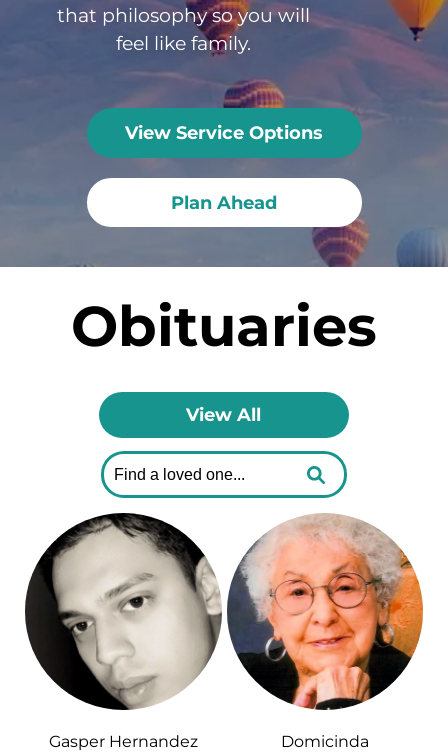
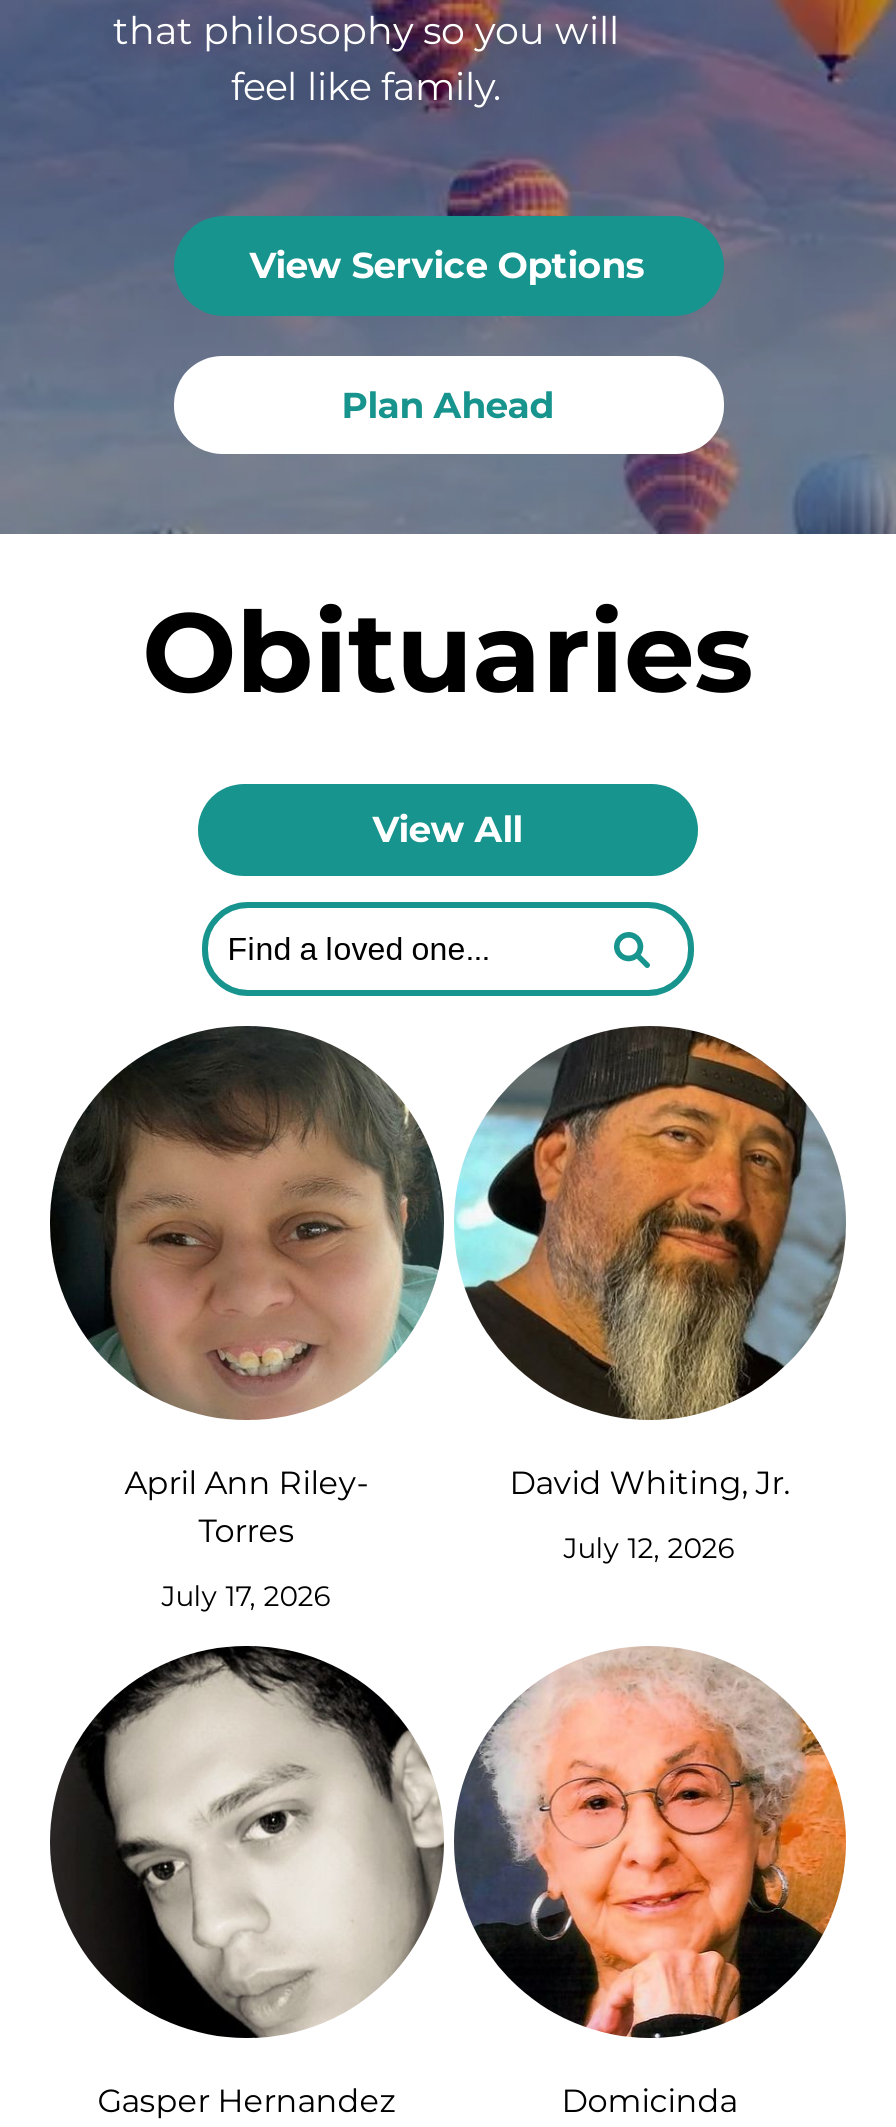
none -> [88,1026,848,1613] [image] | April Ann Riley- | Torres | July 17, 2026
none -> [510,1463,790,1565] David Whiting, Jr. | July 12, 2026

